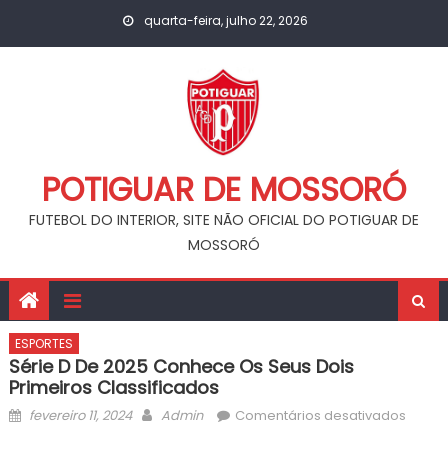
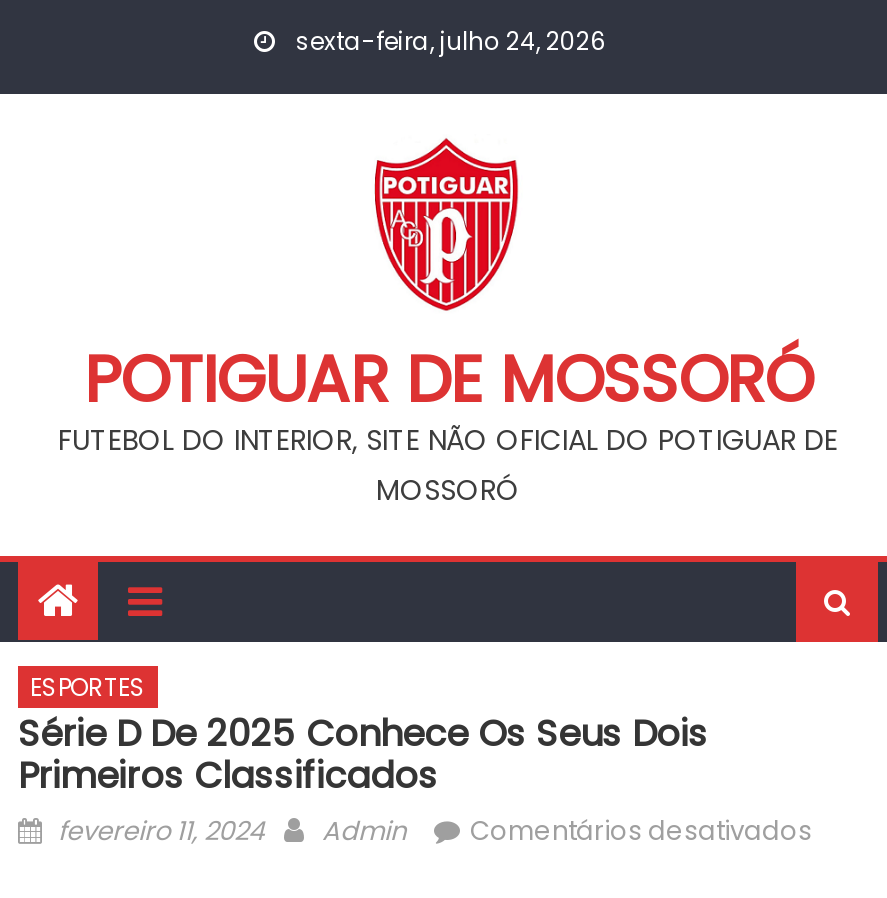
[140,12,307,29] quarta-feira, julho 22, 2026 -> [290,24,606,58] sexta-feira, julho 24, 2026

